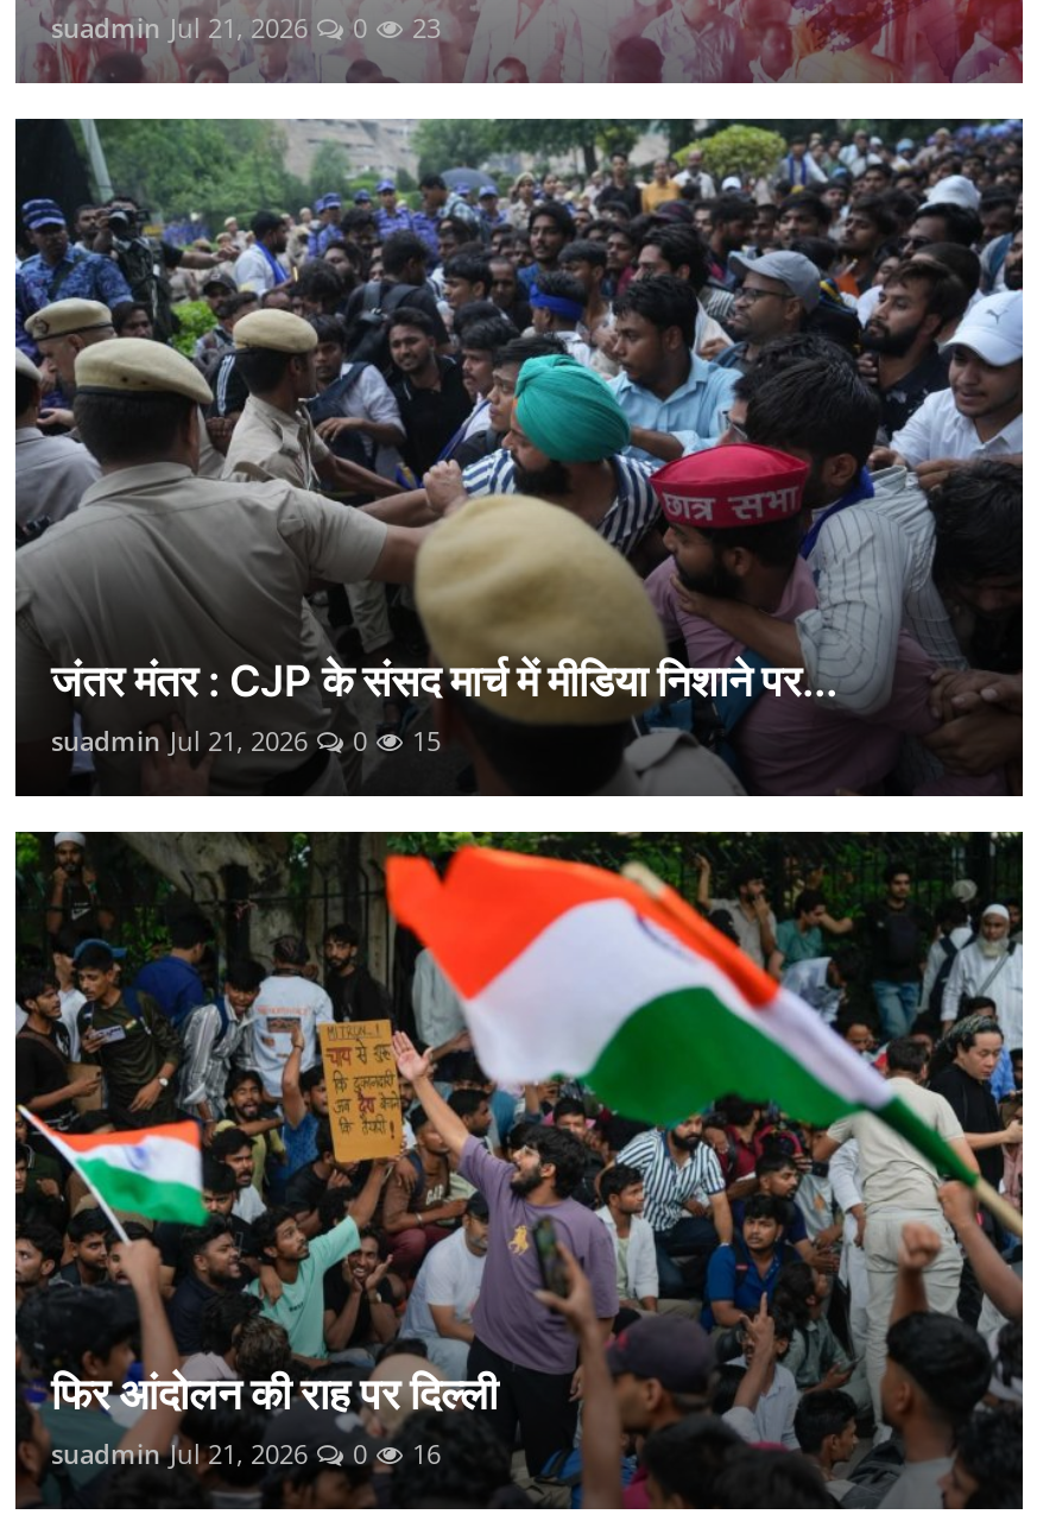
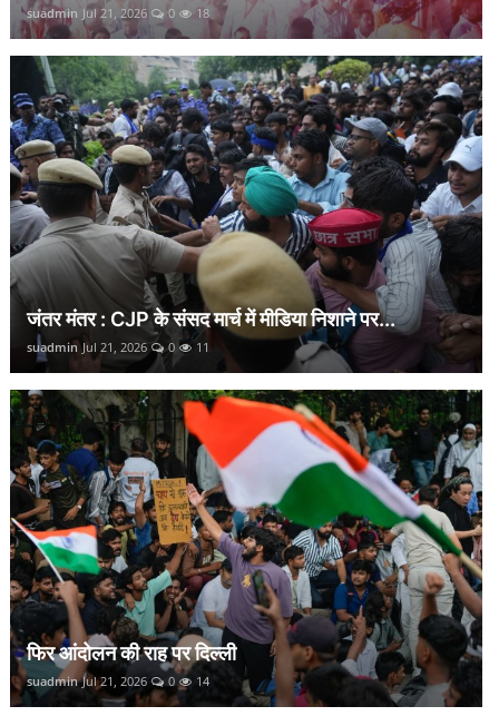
[51,8,441,44] suadmin Jul 21, 2026 0 23 -> [27,4,209,21] suadmin Jul 21, 2026 0 18
[51,721,441,757] suadmin Jul 21, 2026 0 15 -> [27,338,209,355] suadmin Jul 21, 2026 0 11
[51,1434,441,1470] suadmin Jul 21, 2026 0 16 -> [27,672,209,689] suadmin Jul 21, 2026 0 14

